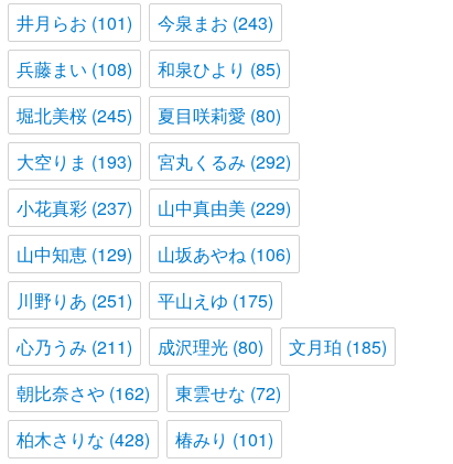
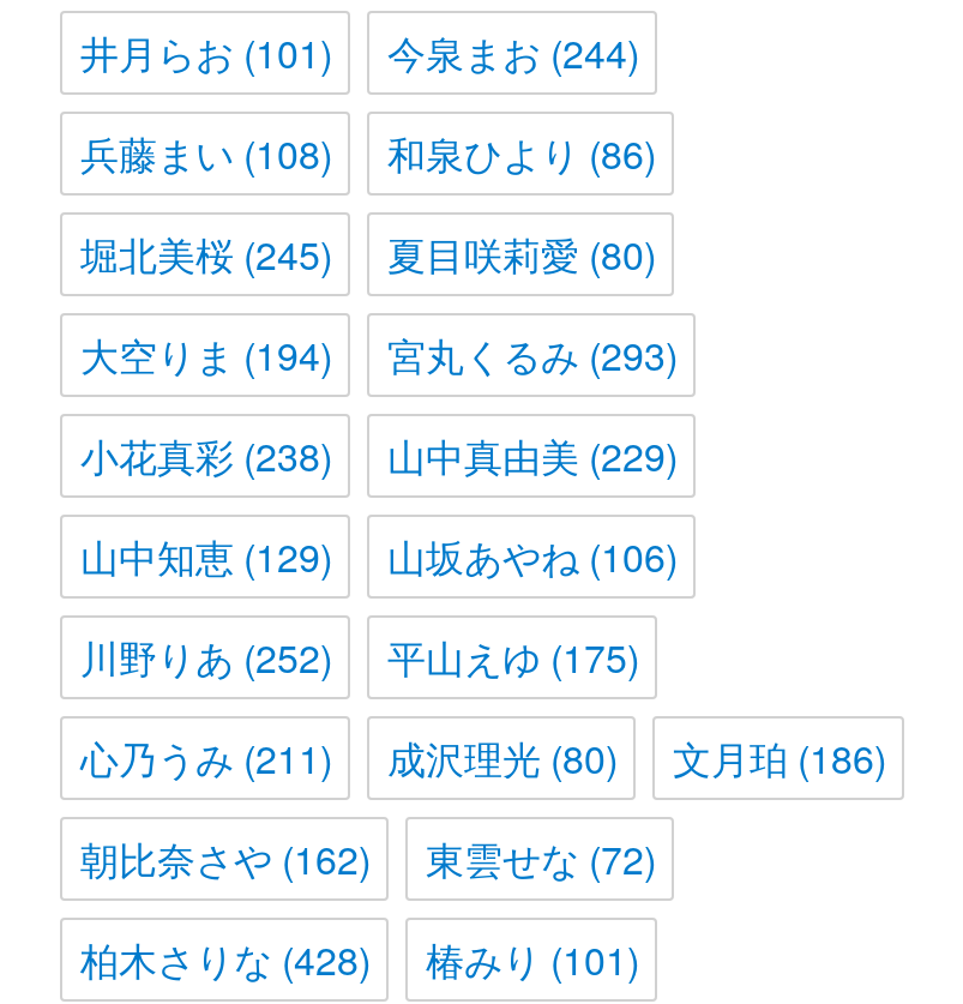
[17,10,274,36] 井月らお(101) 今泉まお(243) -> [80,26,639,81] 井月らお(101) 今泉まお(244)
[17,57,282,82] 兵藤まい(108) 和泉ひより(85) -> [80,127,656,182] 兵藤まい(108) 和泉ひより(86)
[17,149,133,174] 大空りま(193) -> [80,328,332,383] 大空りま(194)
[158,149,292,174] 宮丸くるみ(292) -> [387,328,678,383] 宮丸くるみ(293)
[17,195,292,221] 小花真彩(237) 山中真由美(229) -> [80,429,678,484] 小花真彩(238) 山中真由美(229)
[17,288,274,313] 川野りあ(251) 平山えゆ(175) -> [80,630,639,686] 川野りあ(252) 平山えゆ(175)
[17,334,387,360] 心乃うみ(211) 成沢理光(80) 文月珀(185) -> [80,731,886,786] 心乃うみ(211) 成沢理光(80) 文月珀(186)

